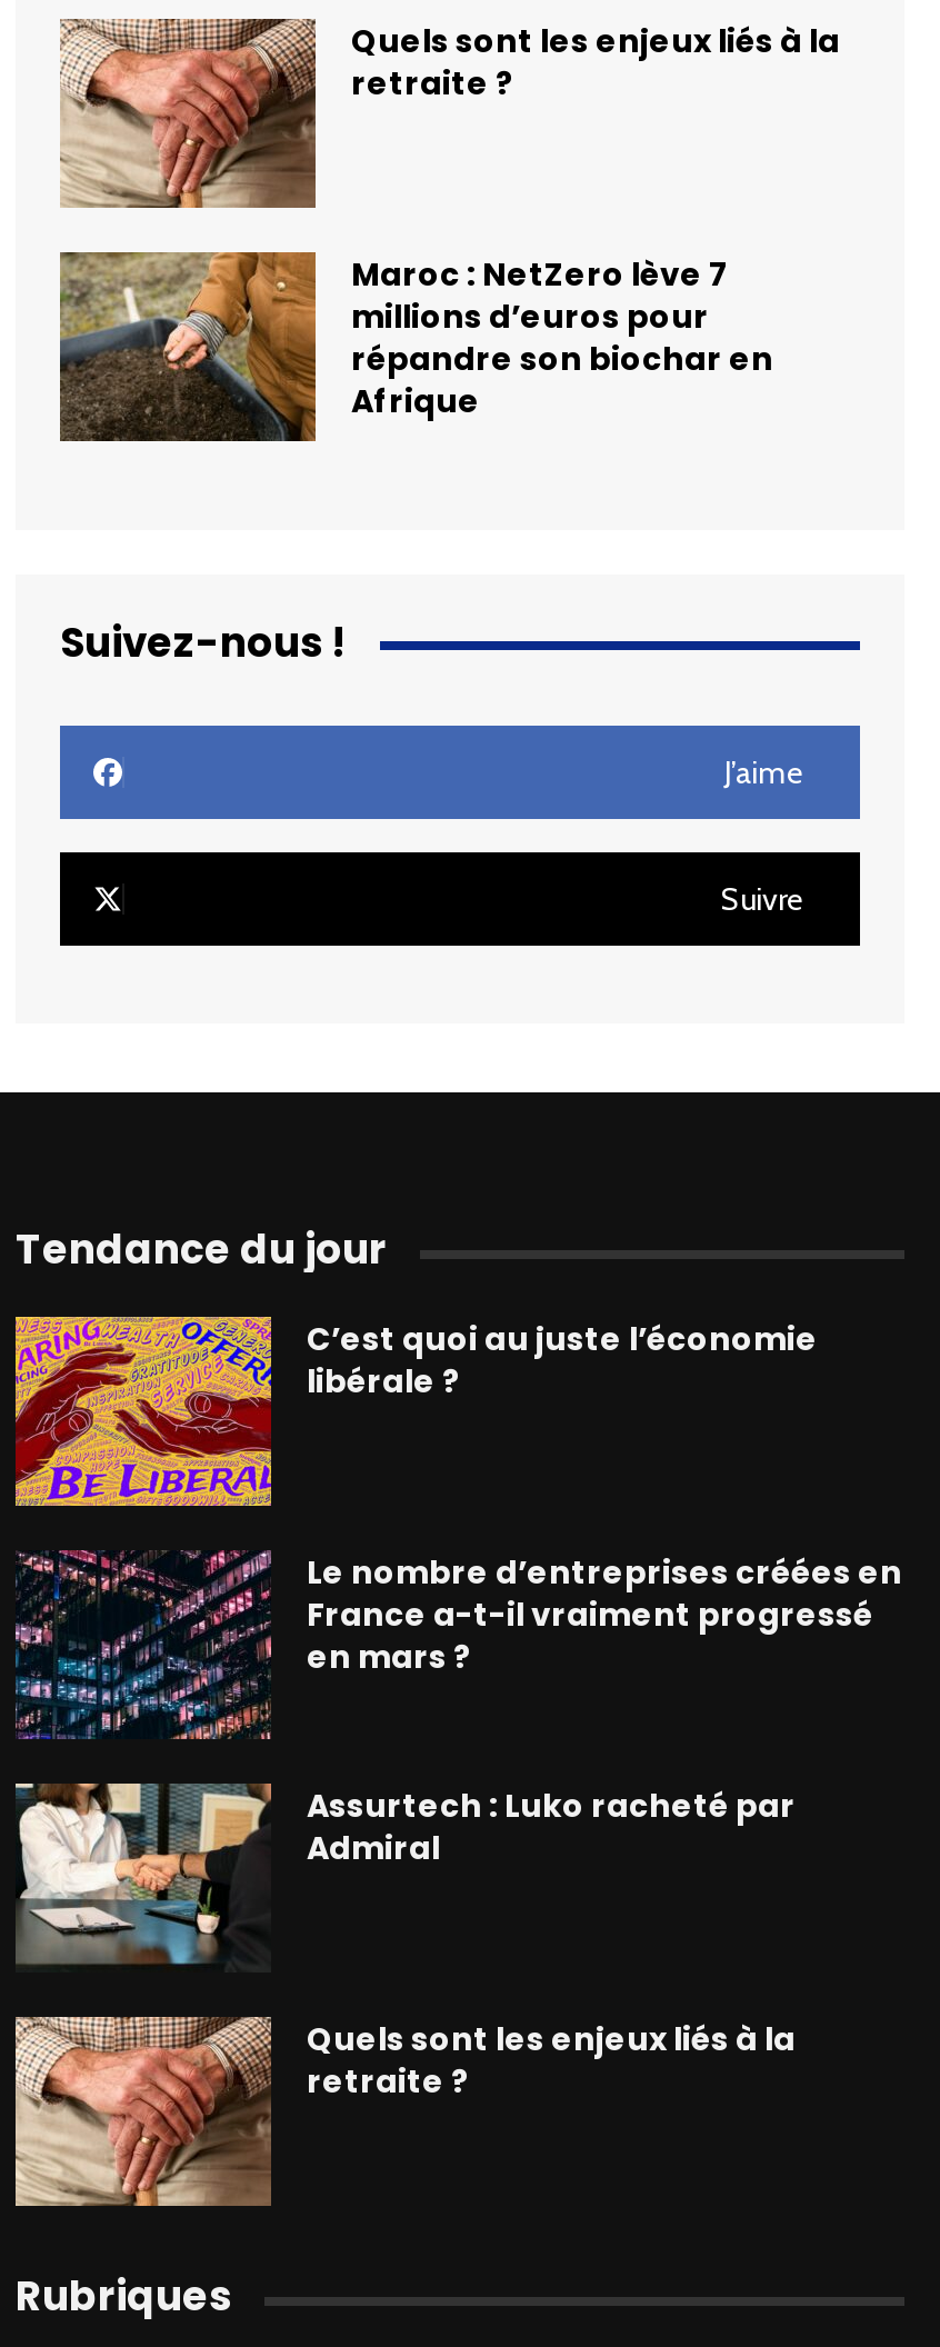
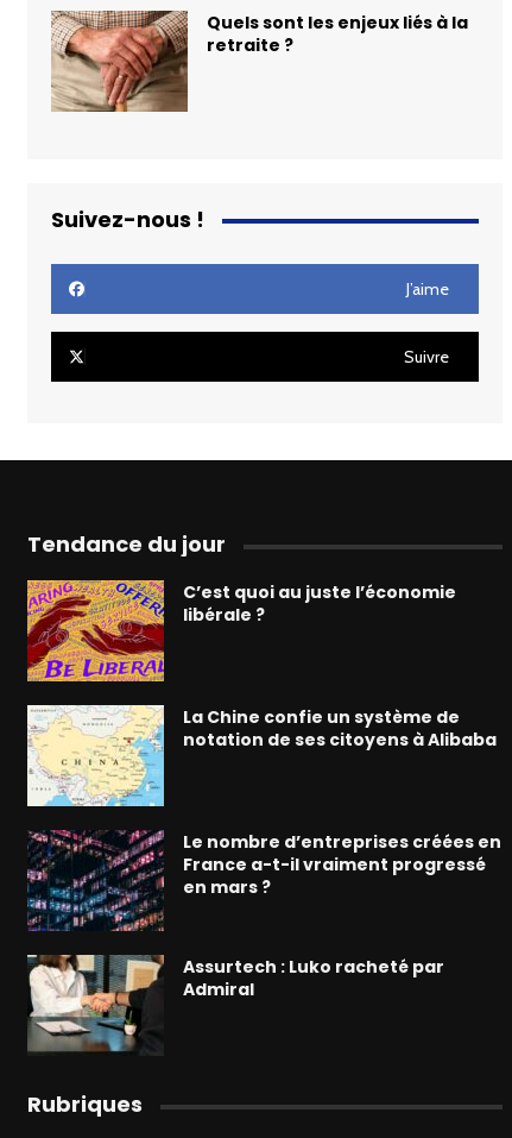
[58,252,773,443] [image] | Maroc : NetZero lève 7 | millions d’euros pour | répandre son biochar en | Afrique -> none
none -> [26,704,497,807] [image] | La Chine confie un système de | notation de ses citoyens à Alibaba
[13,2015,796,2208] [image] | Quels sont les enjeux liés à la | retraite ? -> none

